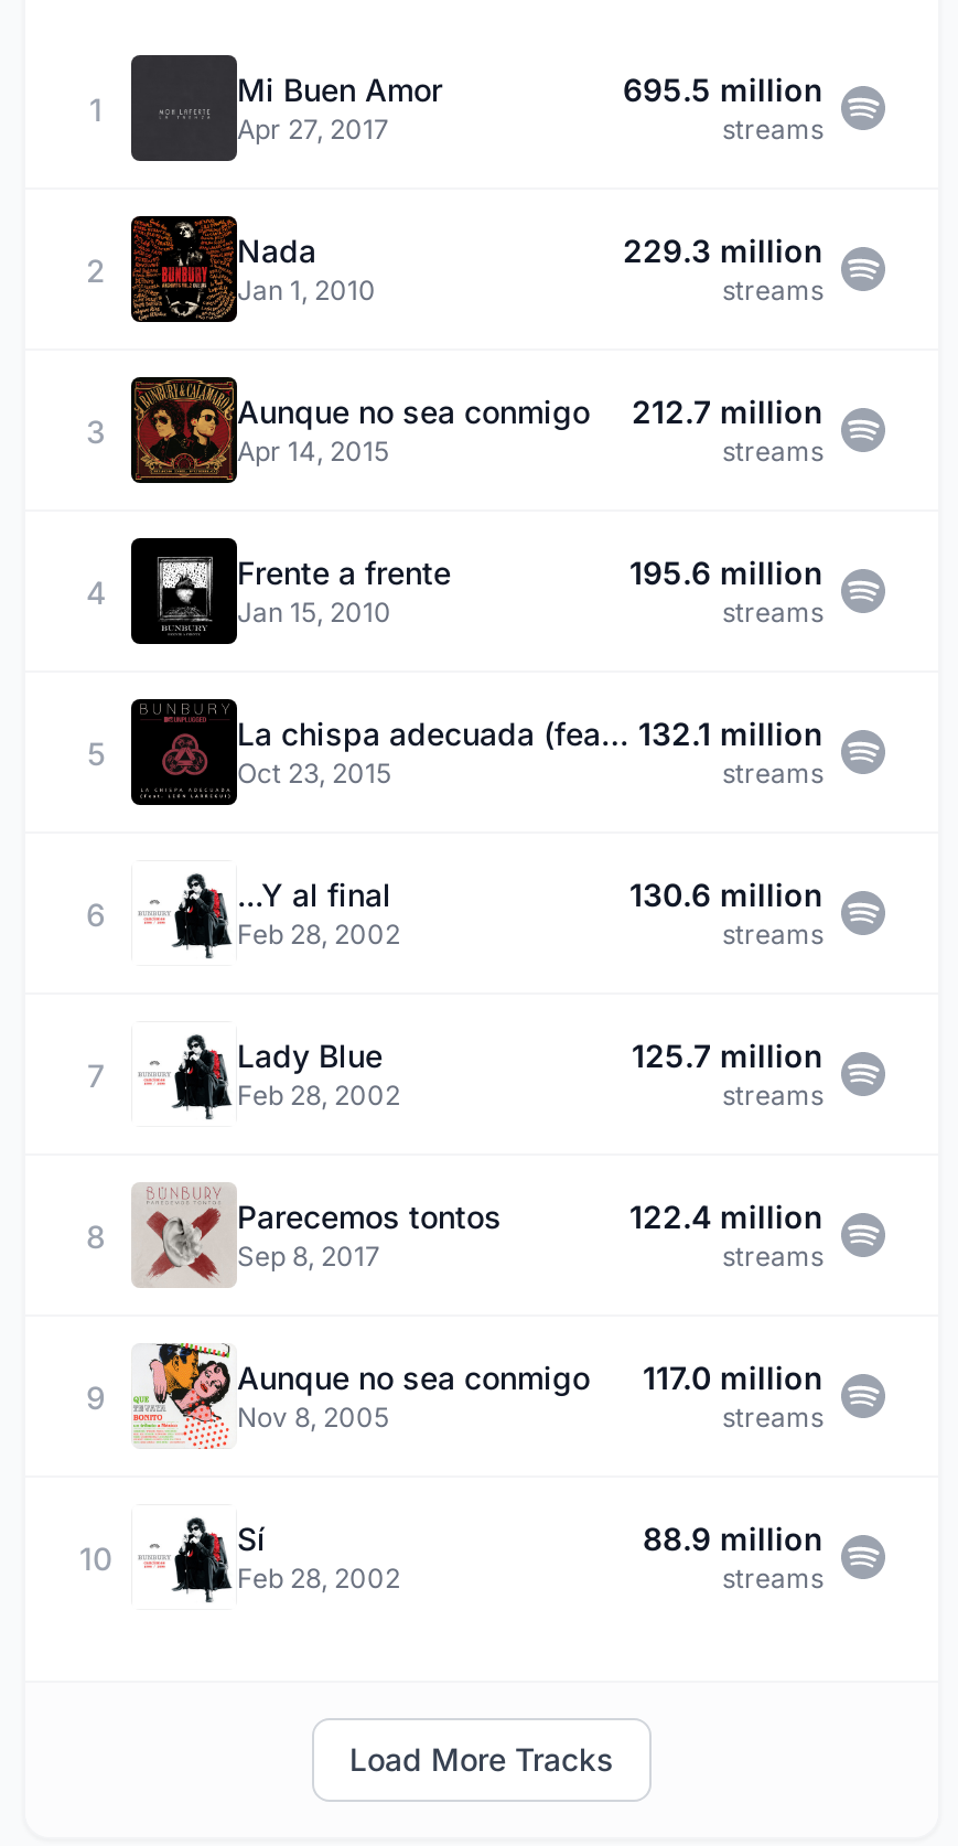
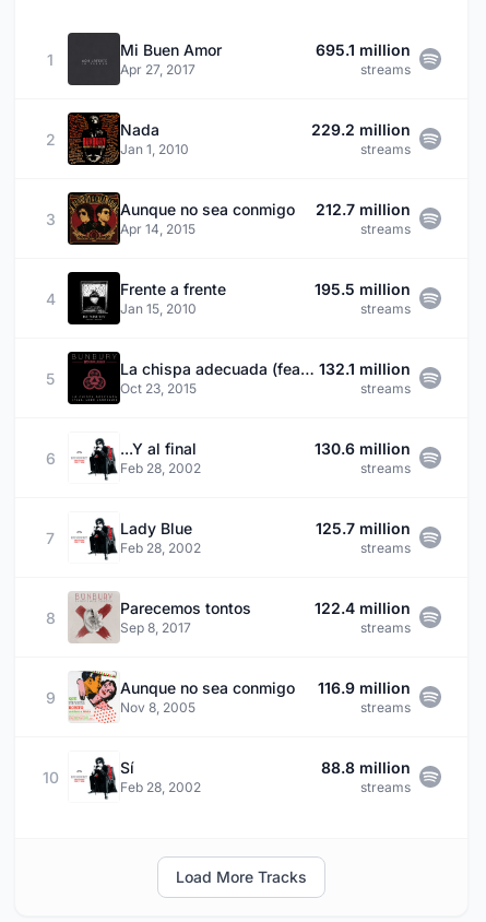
[623,70,824,107] 695.5 million -> [316,40,411,59] 695.1 million
[623,231,824,268] 229.3 million -> [311,120,411,138] 229.2 million
[629,553,824,590] 195.6 million -> [315,279,411,298] 195.5 million
[237,1358,824,1395] Aunque no sea conmigo 117.0 million -> [120,678,411,697] Aunque no sea conmigo 116.9 million
[643,1519,824,1556] 88.9 million -> [321,758,411,776] 88.8 million

